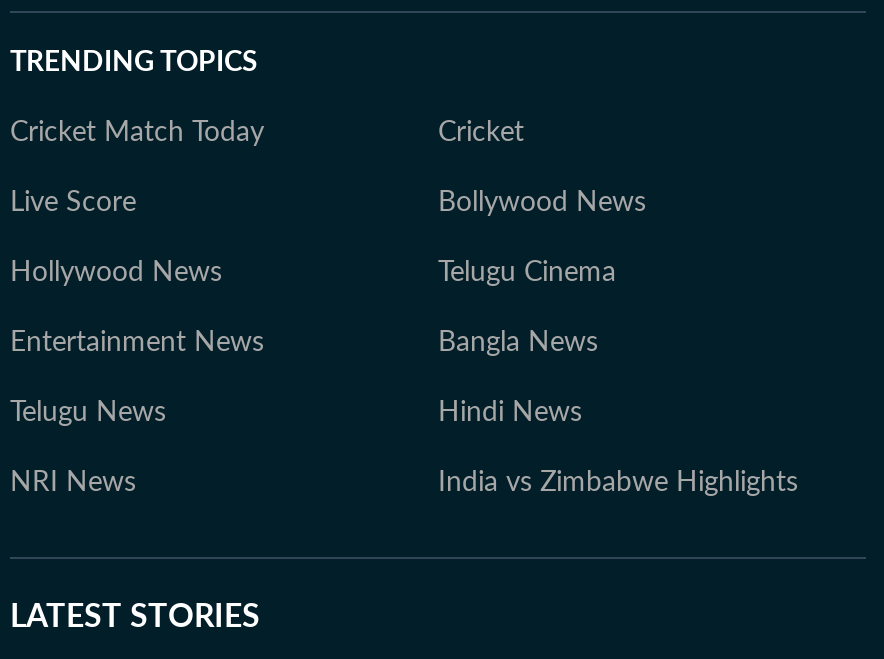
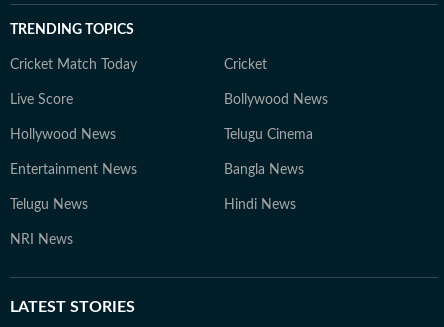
[438,470,798,498] India vs Zimbabwe Highlights -> none

